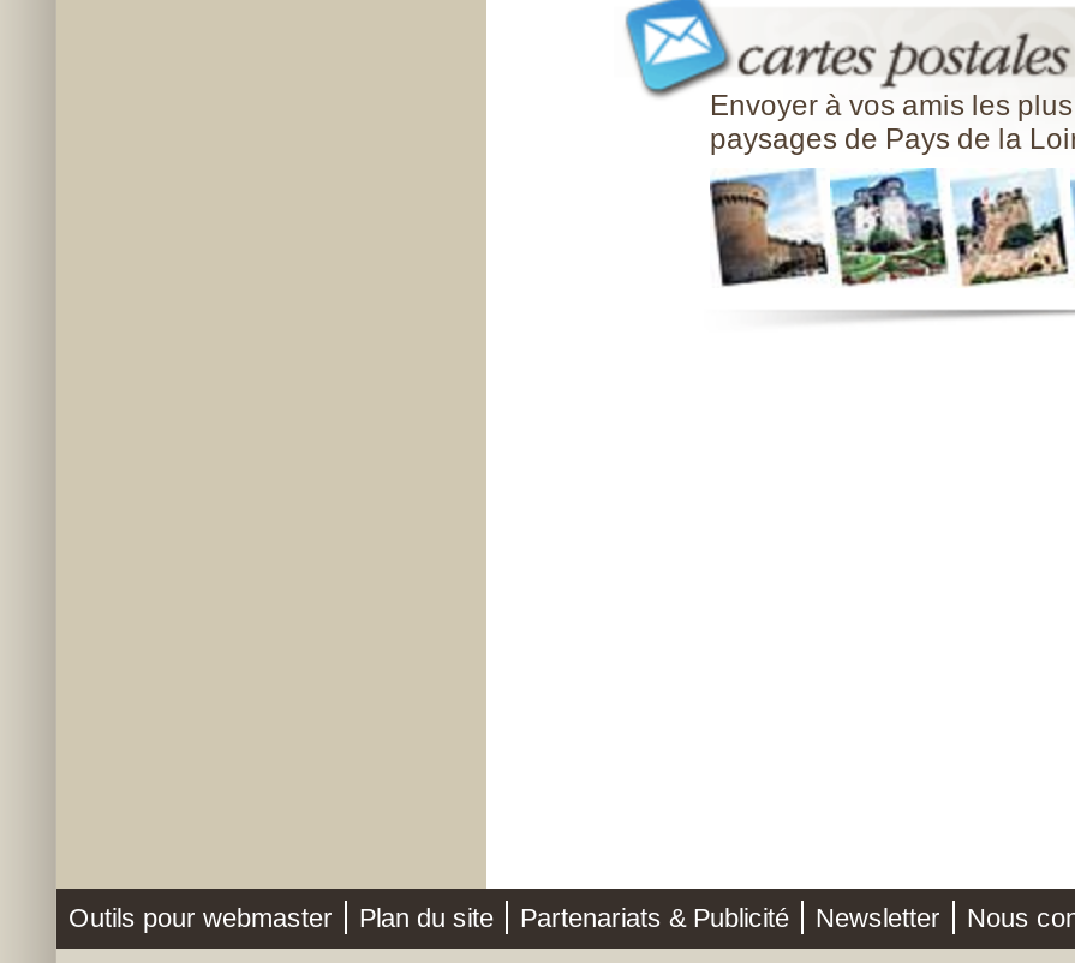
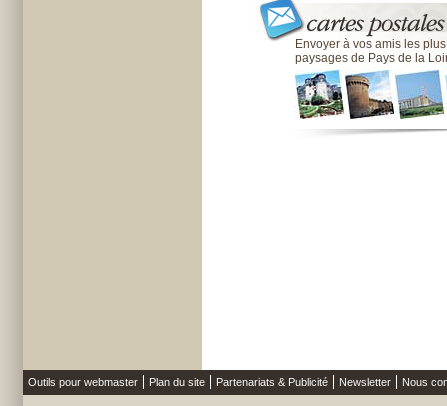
[707,171,1068,286] [image] -> [294,70,444,119] [image]

